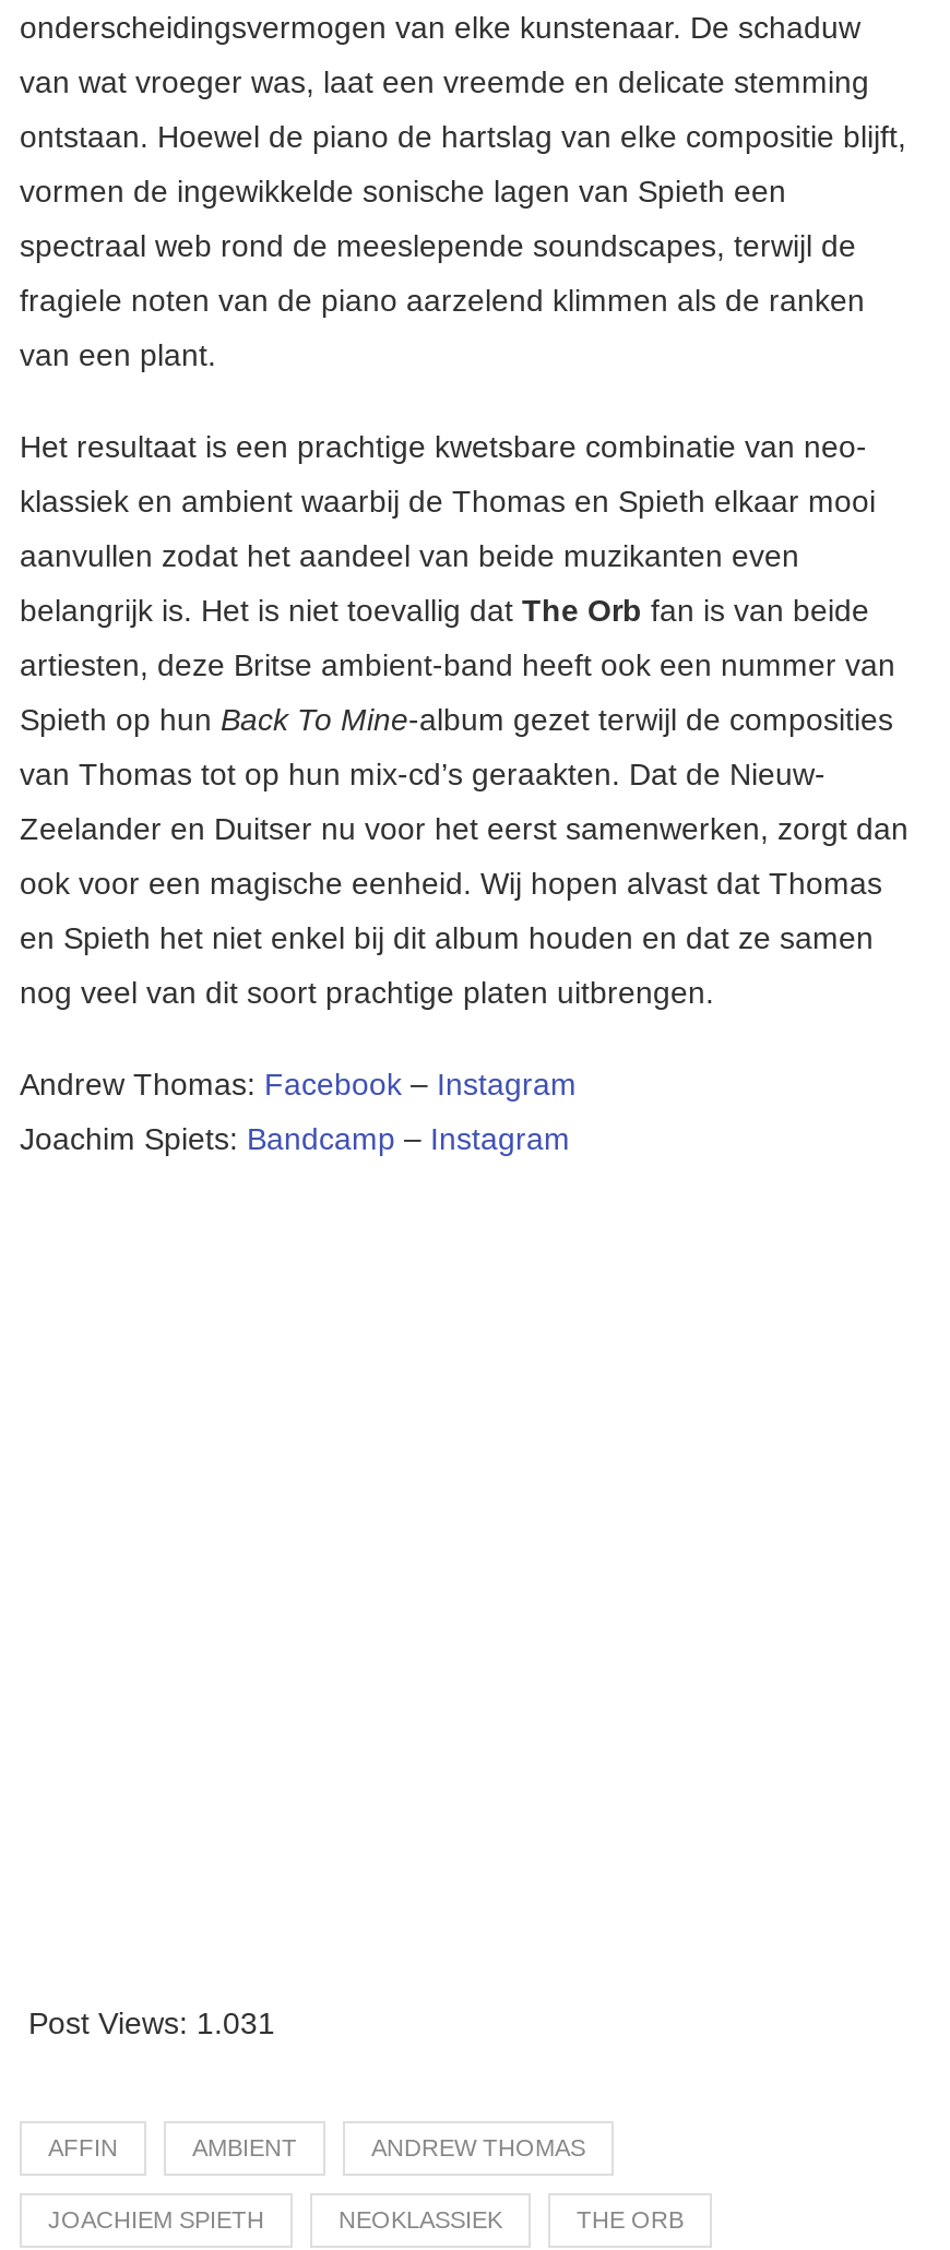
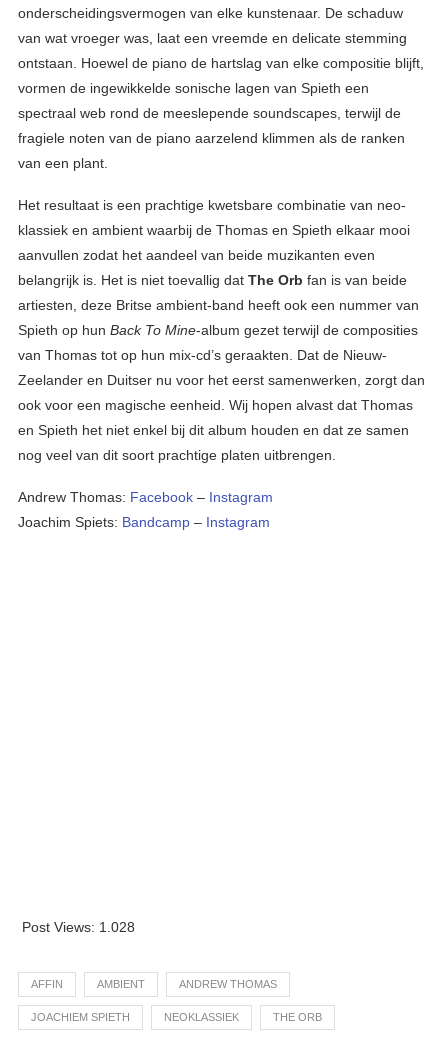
[28,2006,275,2041] Post Views: 1.031 -> [22,919,135,935] Post Views: 1.028

